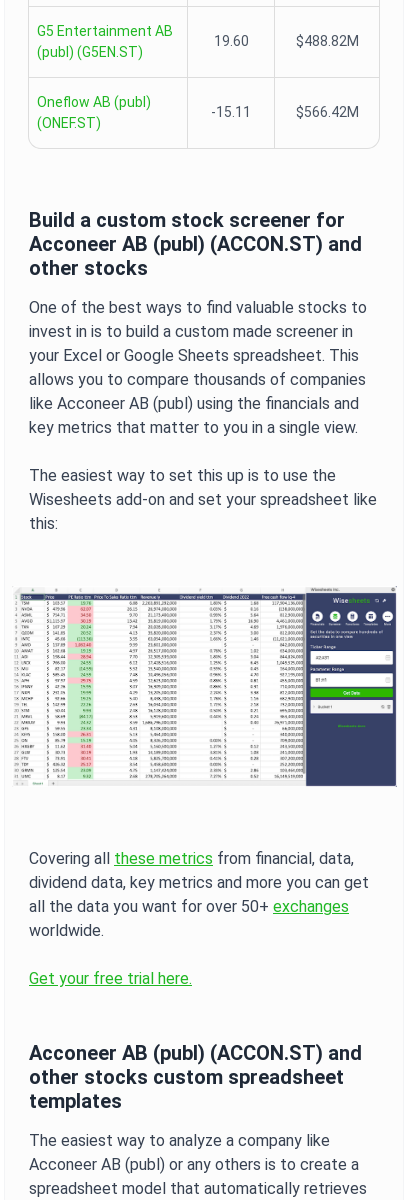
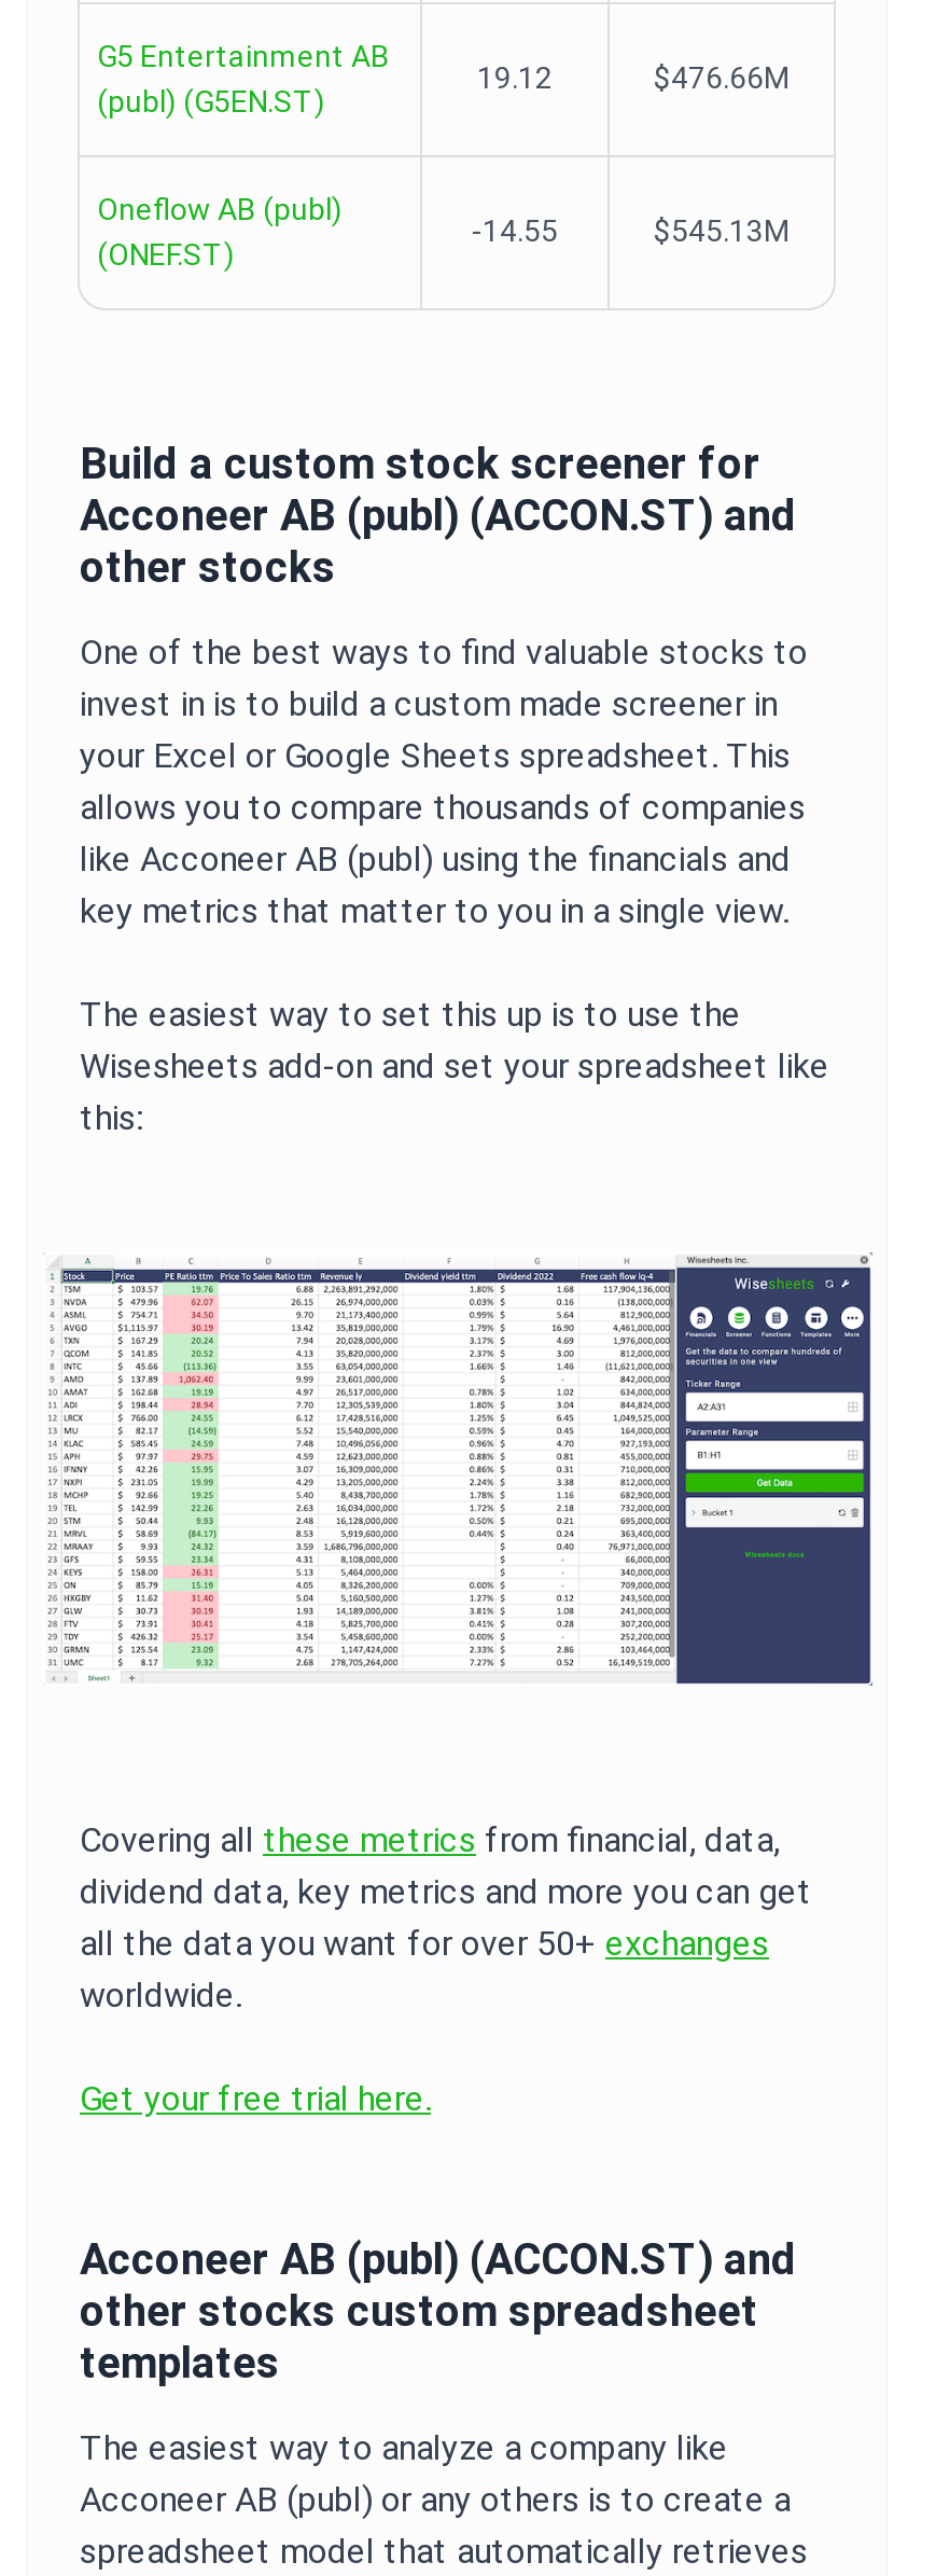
[213,33,358,49] 19.60 | $488.82M -> [477,60,790,95] 19.12 | $476.66M
[211,104,358,120] -15.11 | $566.42M -> [472,213,790,248] -14.55 | $545.13M

